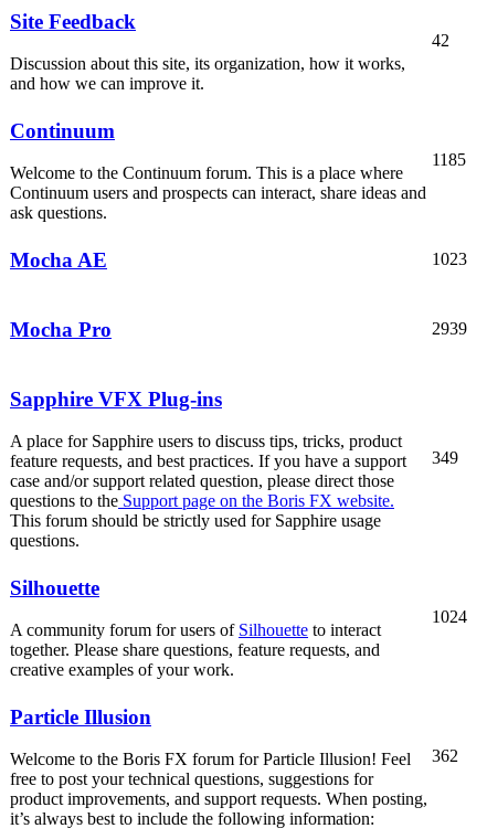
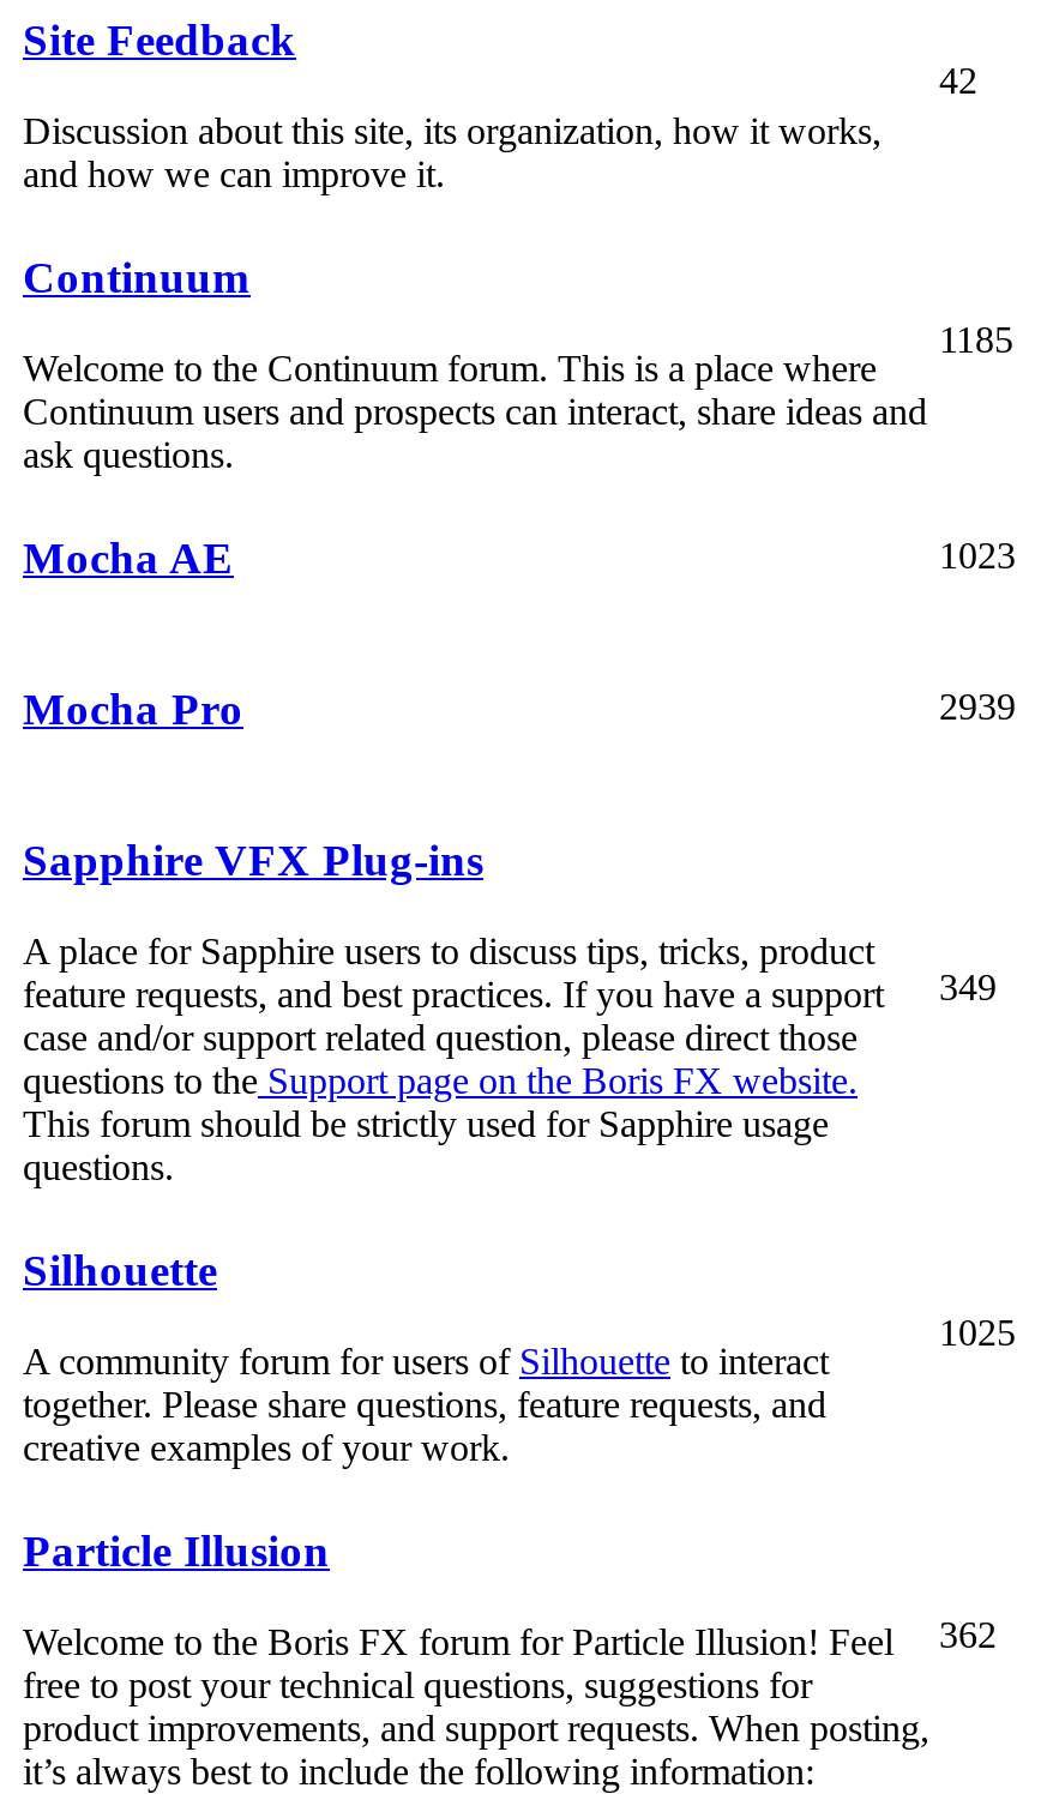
[432,607,467,626] 1024 -> [939,1312,1016,1353] 1025

